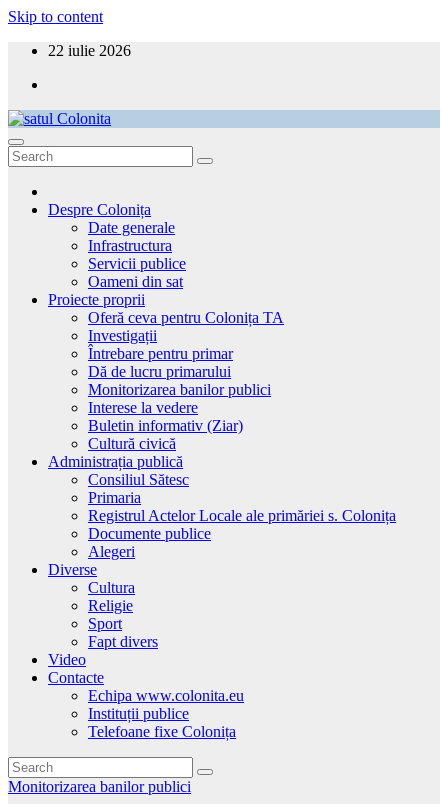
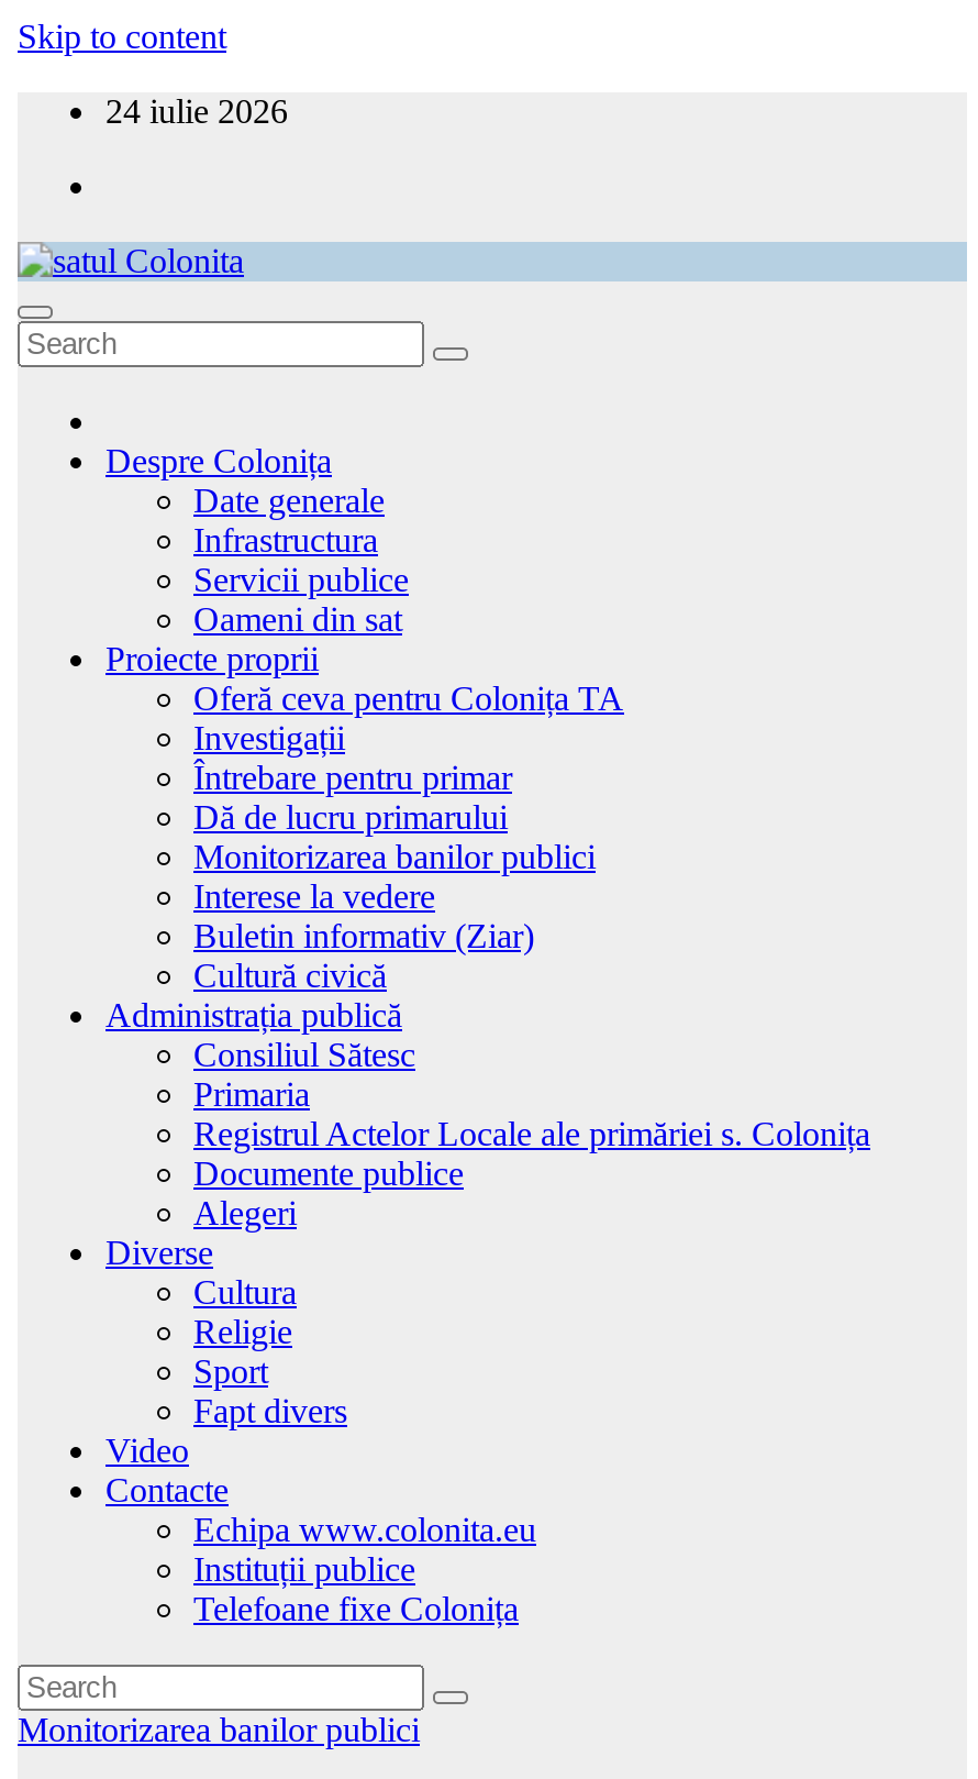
[48,42,131,59] 22 iulie 2026 -> [105,92,288,130] 24 iulie 2026

